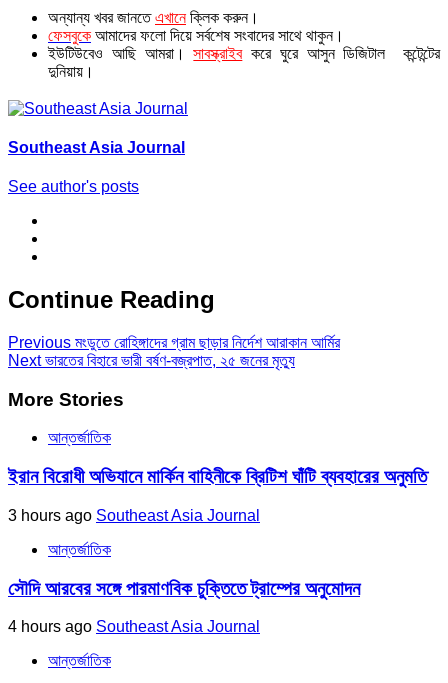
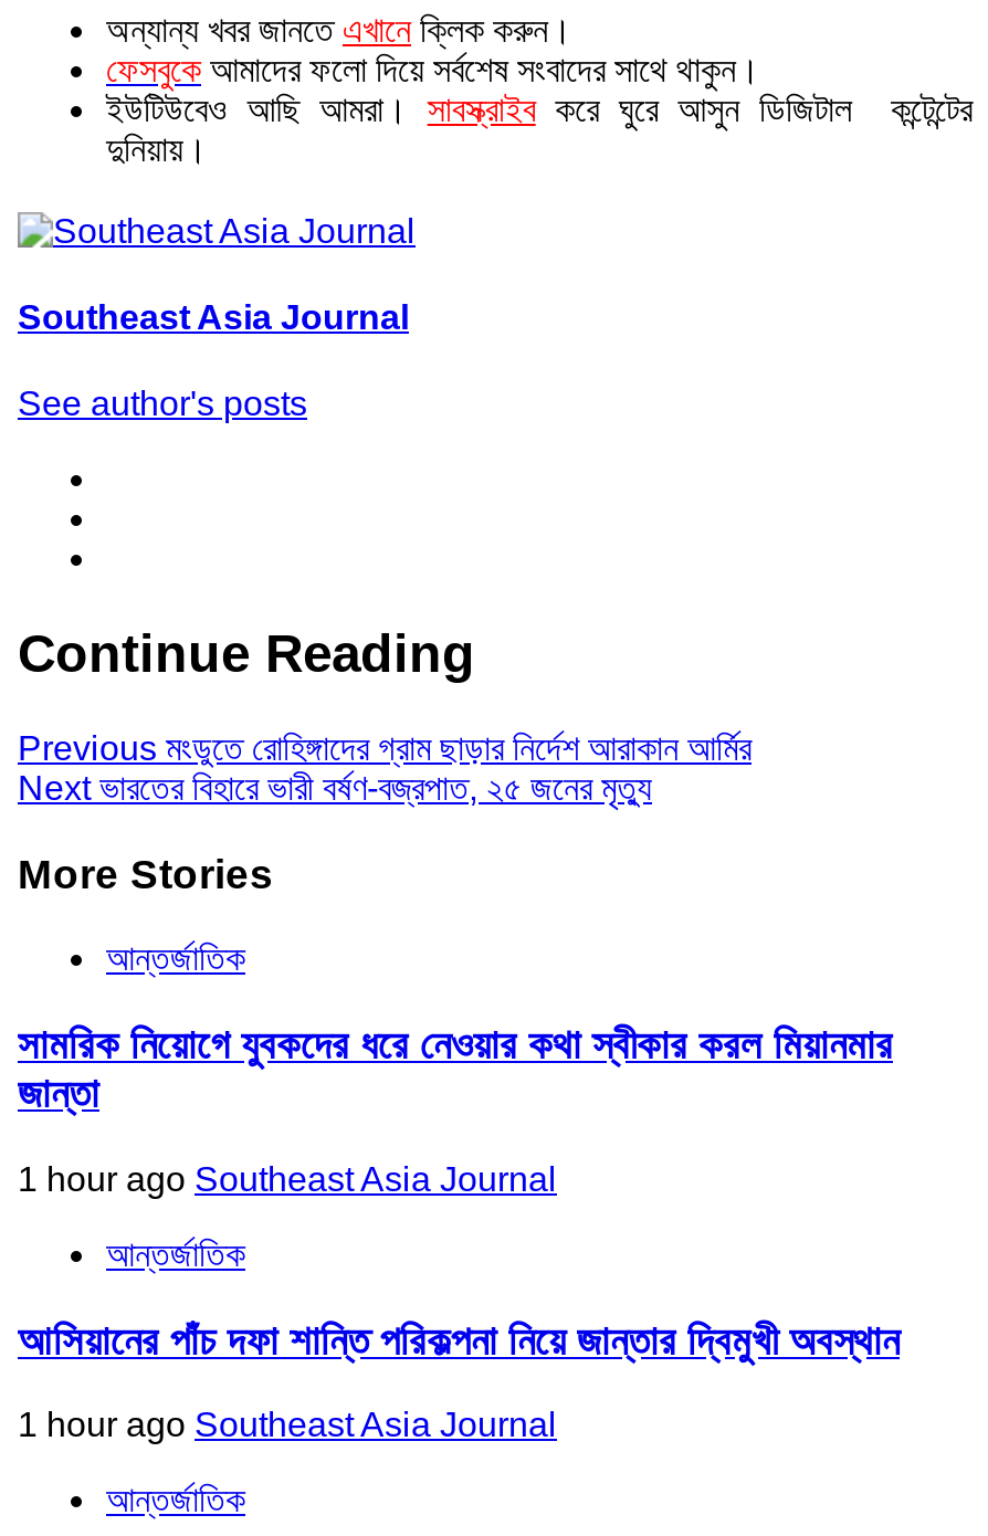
[8,466,427,487] ইরান বিরোধী অভিযানে মার্কিন বাহিনীকে ব্রিটিশ ঘাঁটি ব্যবহারের অনুমতি -> [18,1021,893,1116] সামরিক নিয়োগে যুবকদের ধরে নেওয়ার কথা স্বীকার করল মিয়ানমার | জান্তা
[8,507,260,524] 3 hours ago Southeast Asia Journal -> [18,1160,557,1197] 1 hour ago Southeast Asia Journal
[8,577,360,598] সৌদি আরবের সঙ্গে পারমাণবিক চুক্তিতে ট্রাম্পের অনুমোদন -> [18,1316,900,1363] আসিয়ানের পাঁচ দফা শান্তি পরিকল্পনা নিয়ে জান্তার দ্বিমুখী অবস্থান
[8,618,260,635] 4 hours ago Southeast Asia Journal -> [18,1406,557,1444] 1 hour ago Southeast Asia Journal

